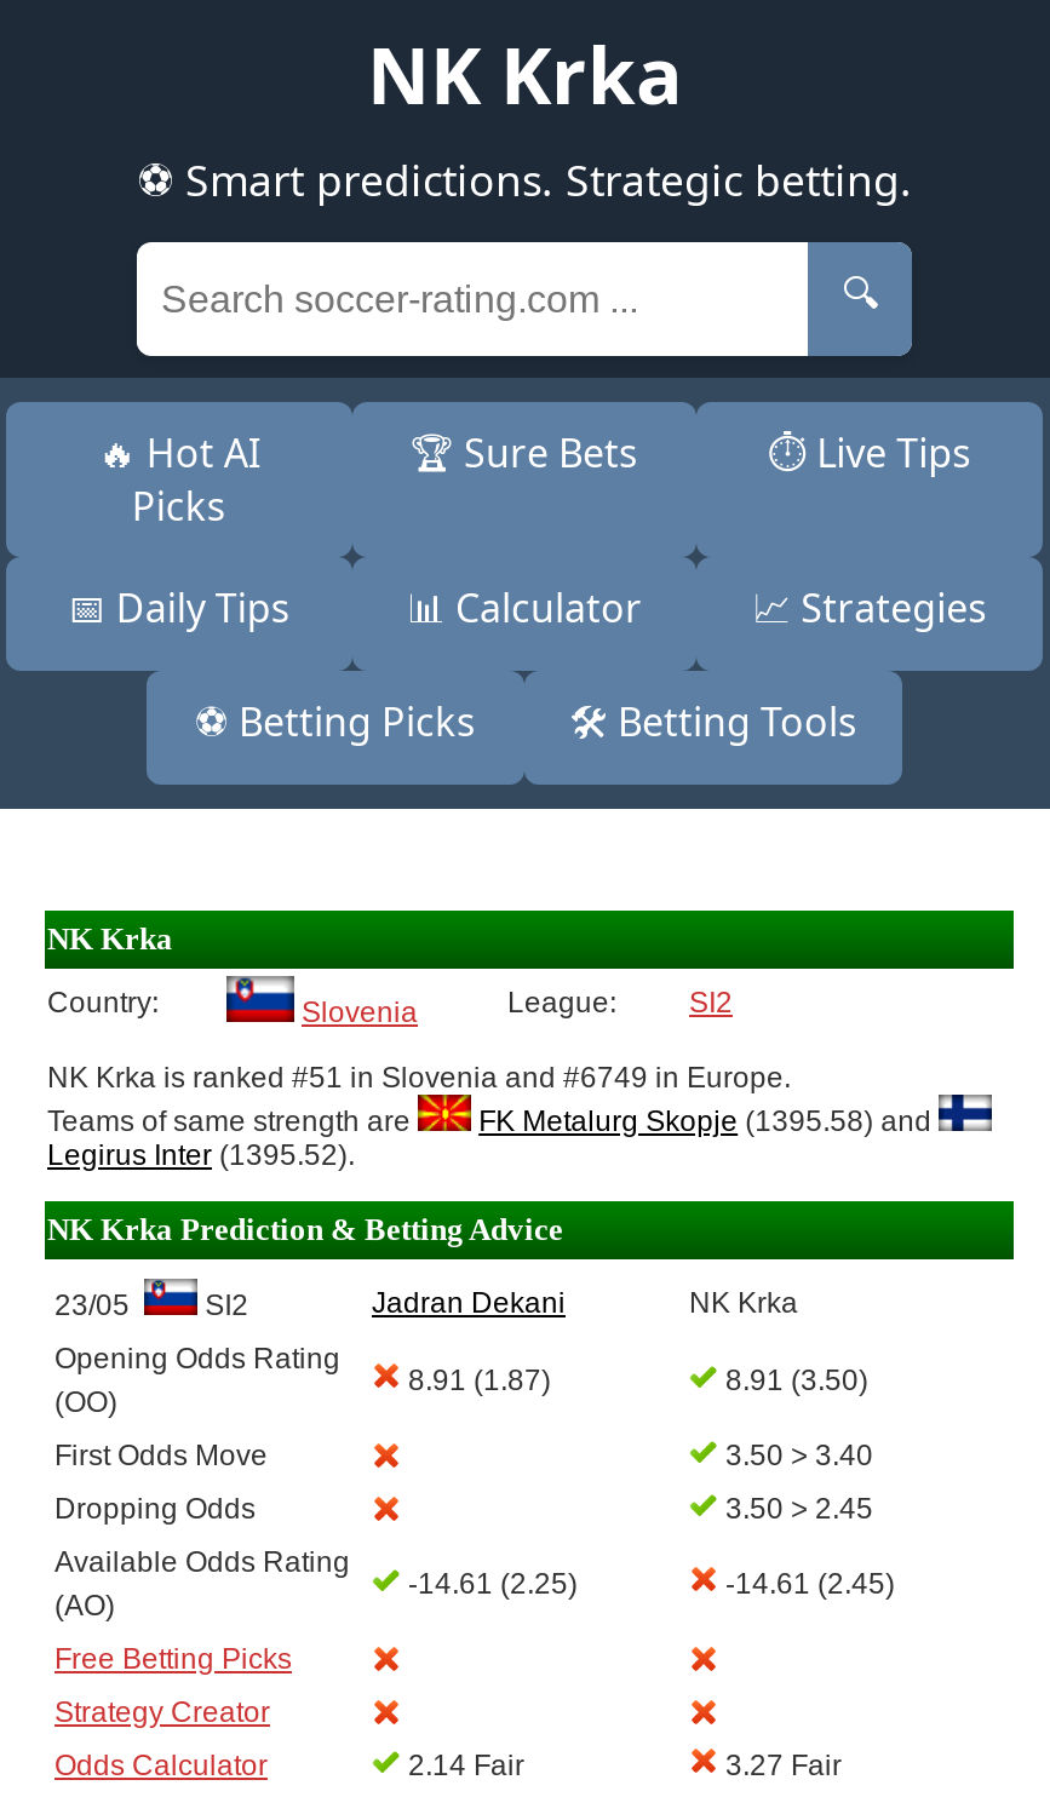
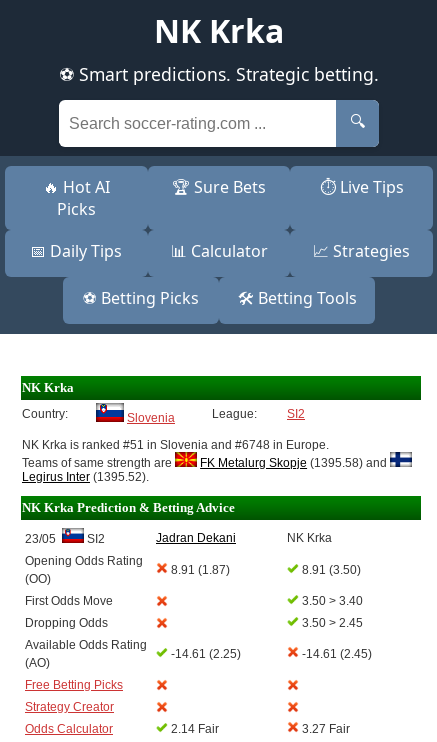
[47,1061,791,1095] NK Krka is ranked #51 in Slovenia and #6749 in Europe. -> [22,438,329,452] NK Krka is ranked #51 in Slovenia and #6748 in Europe.

